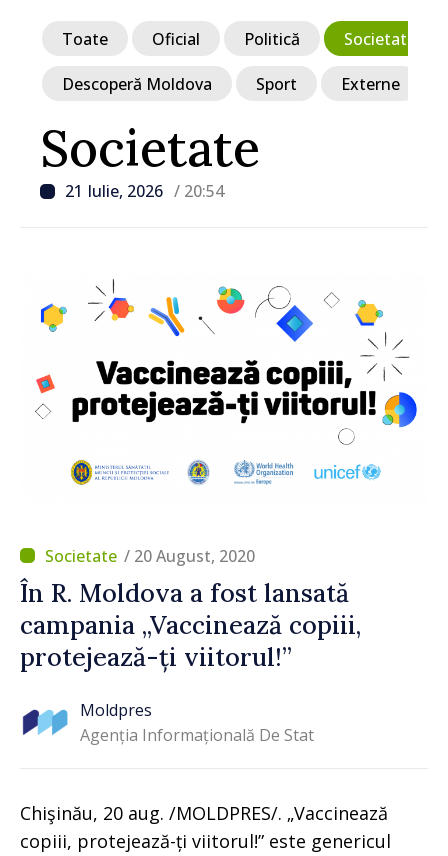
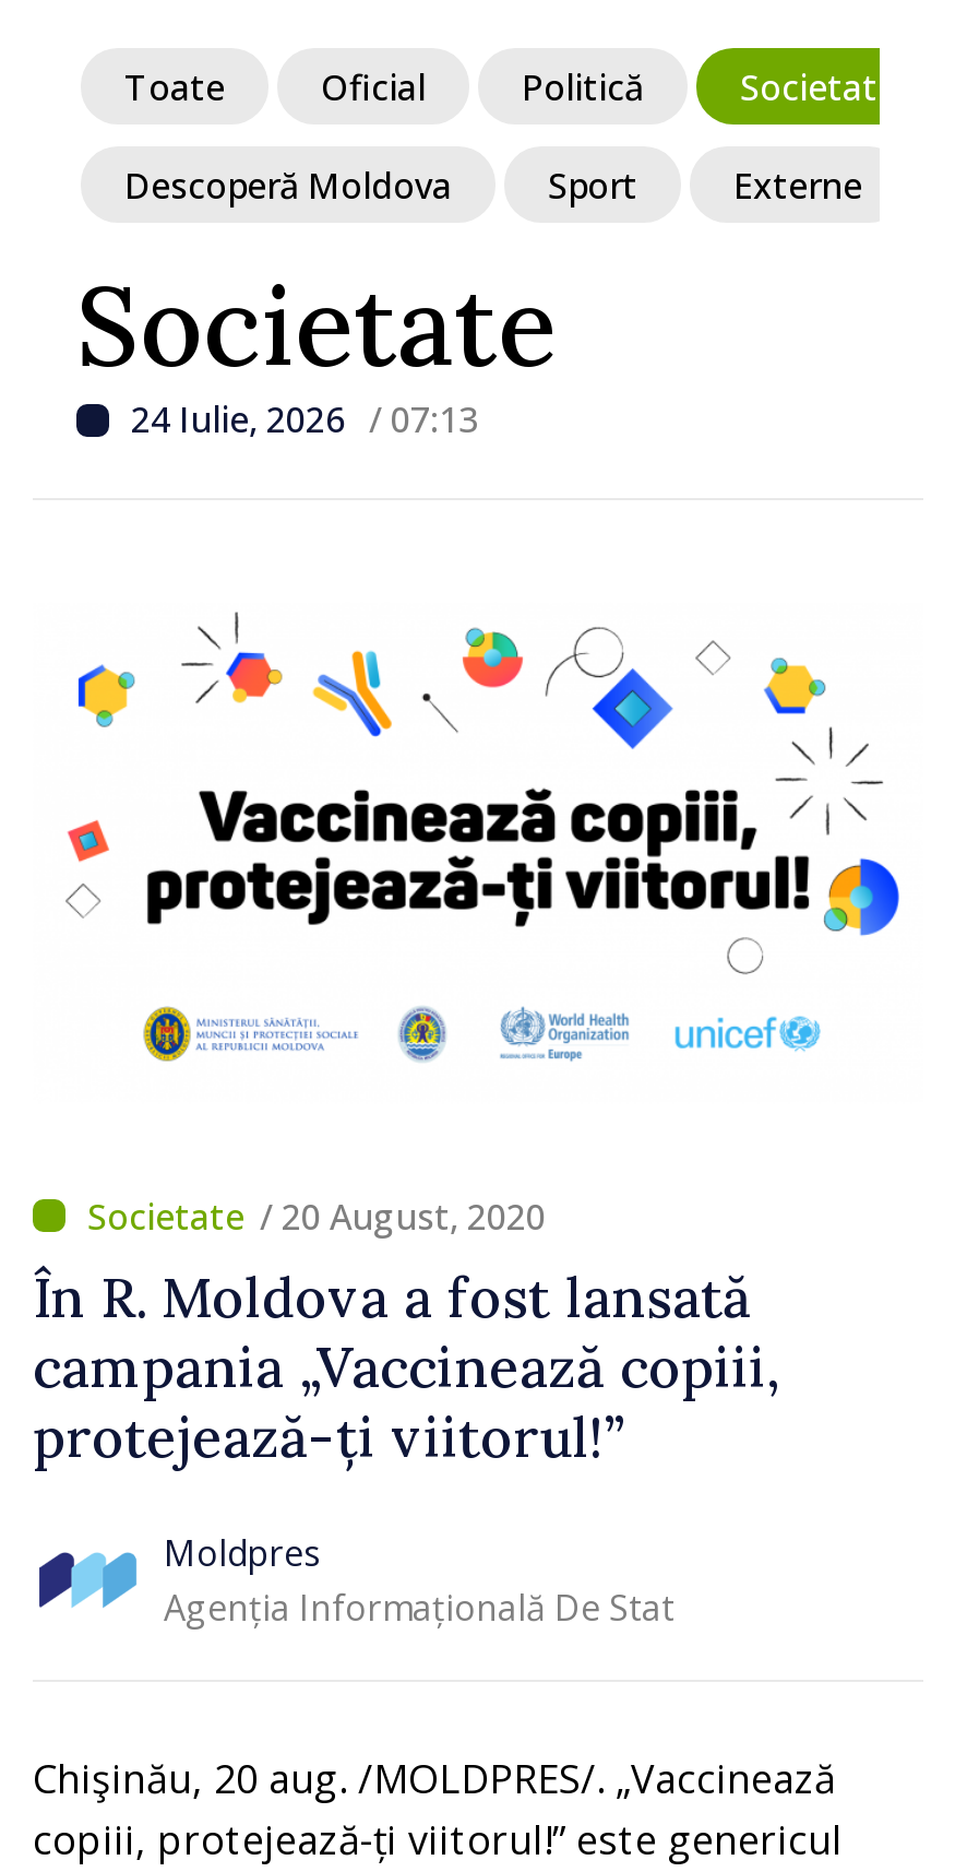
[65,180,224,202] 21 Iulie, 2026 / 20:54 -> [131,395,478,443] 24 Iulie, 2026 / 07:13

